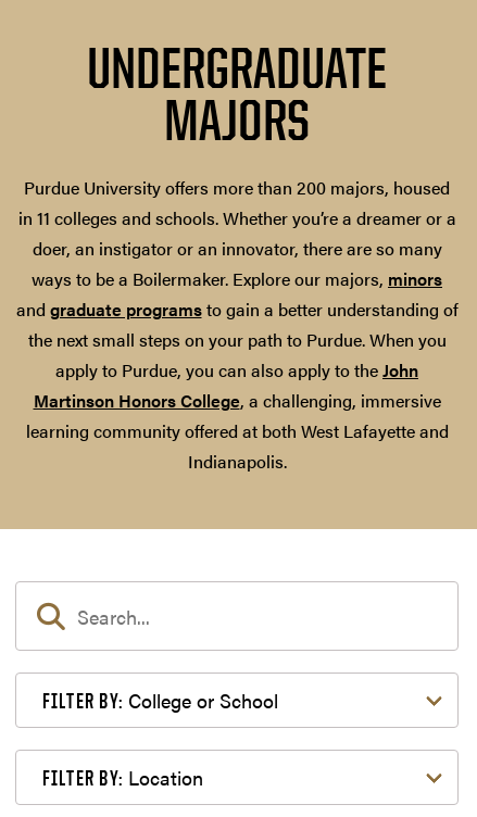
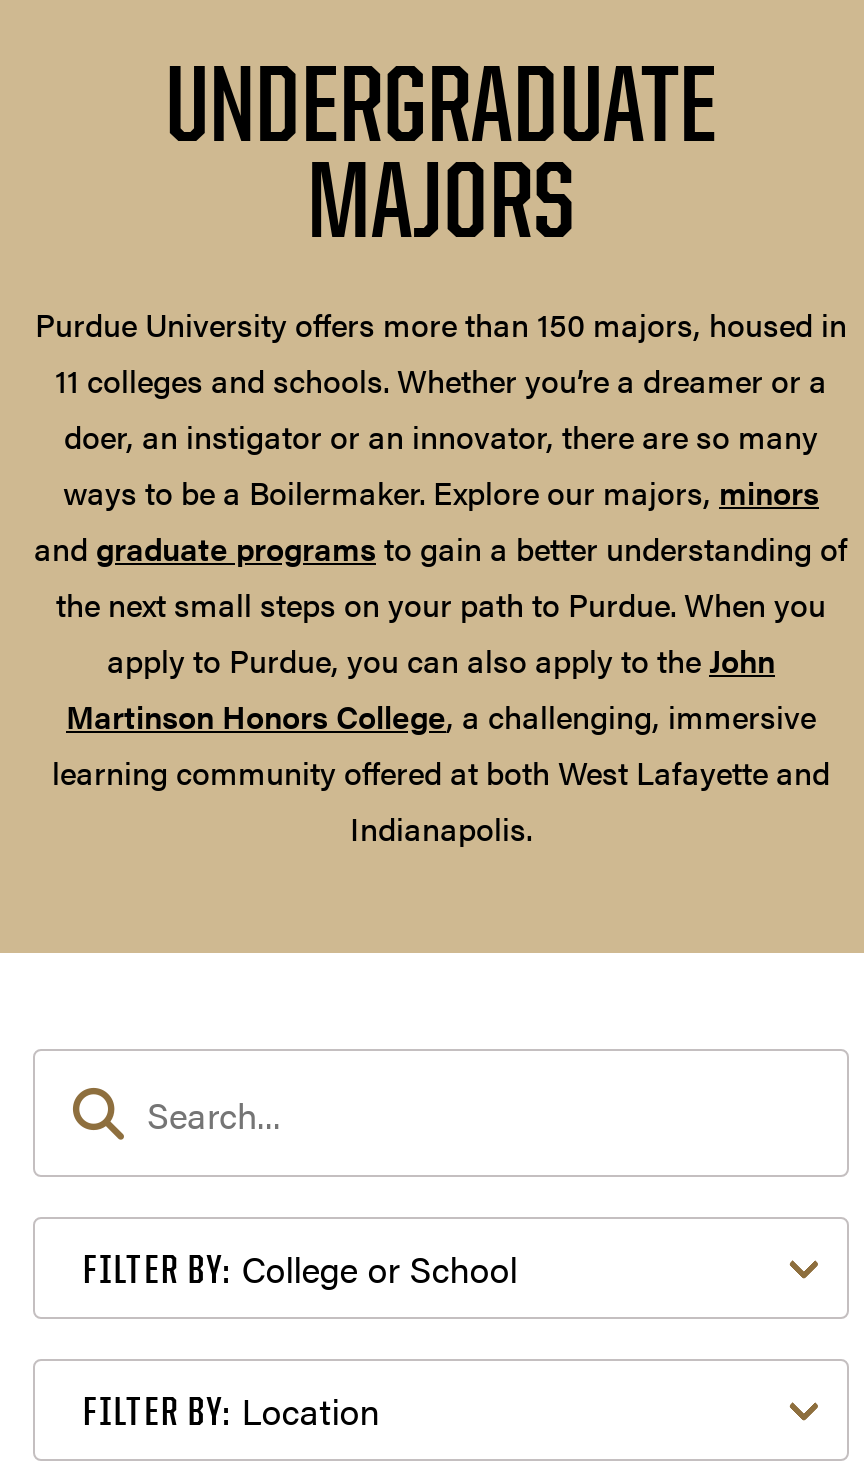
[18,175,456,231] Purdue University offers more than 200 majors, housed | in 11 colleges and schools. Whether you’re a dreamer or a -> [35,301,847,403] Purdue University offers more than 150 majors, housed in | 11 colleges and schools. Whether you’re a dreamer or a

